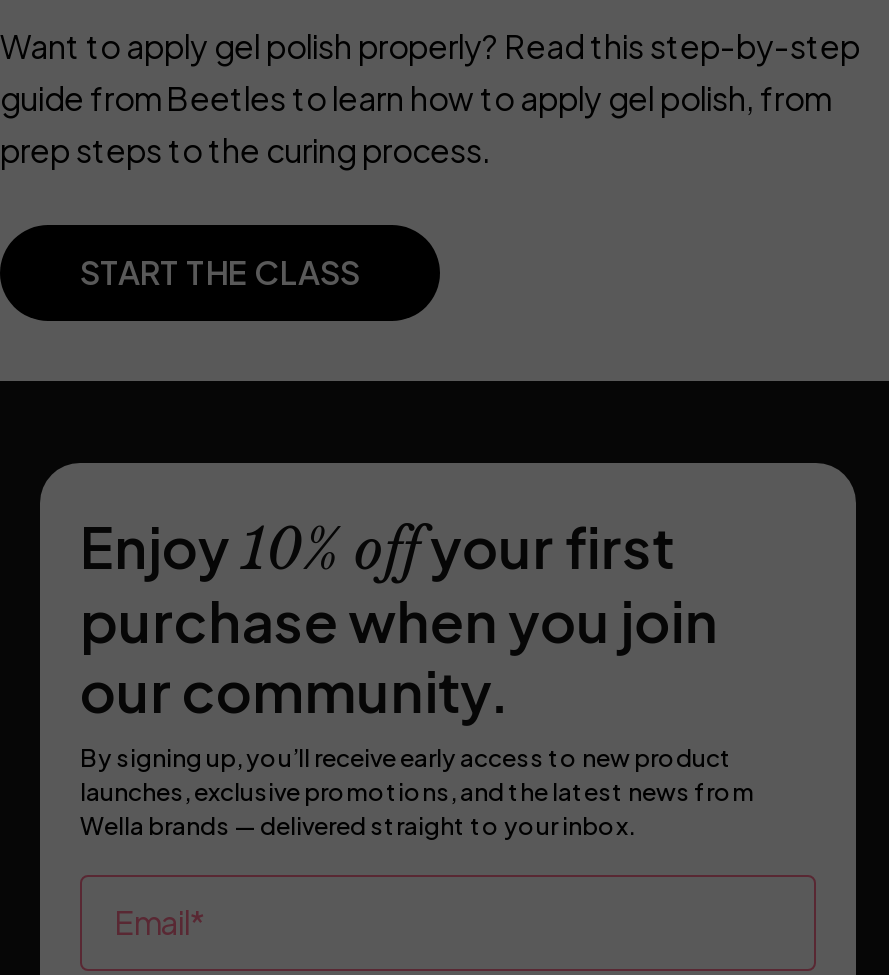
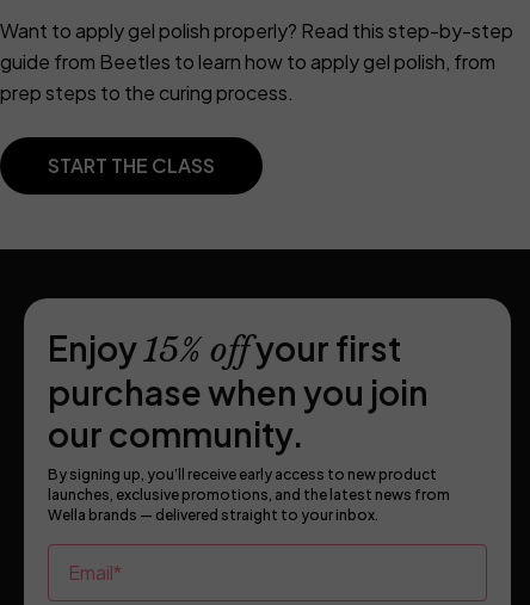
[80,510,675,584] Enjoy10% offyour first -> [48,326,401,371] Enjoy15% offyour first

